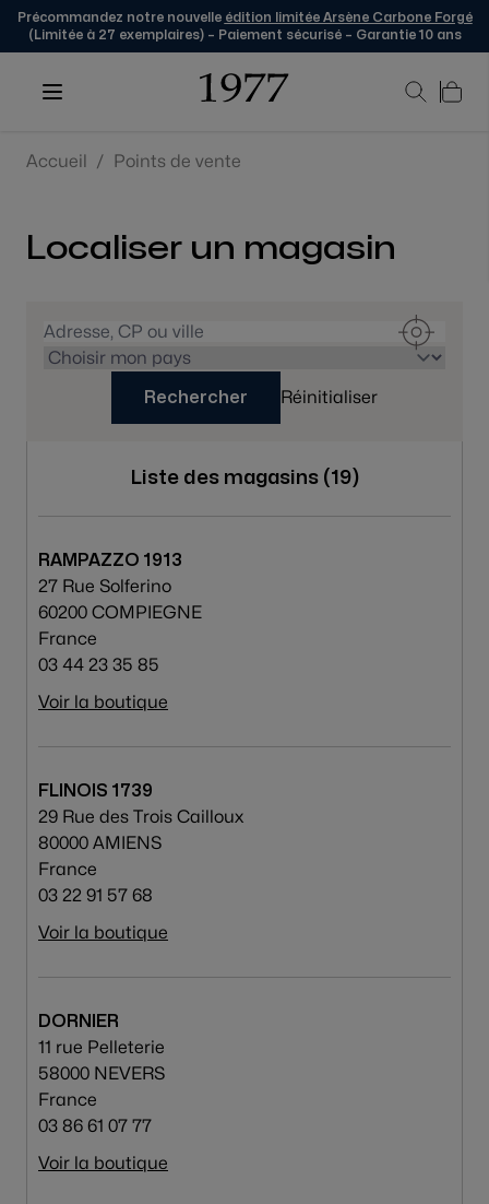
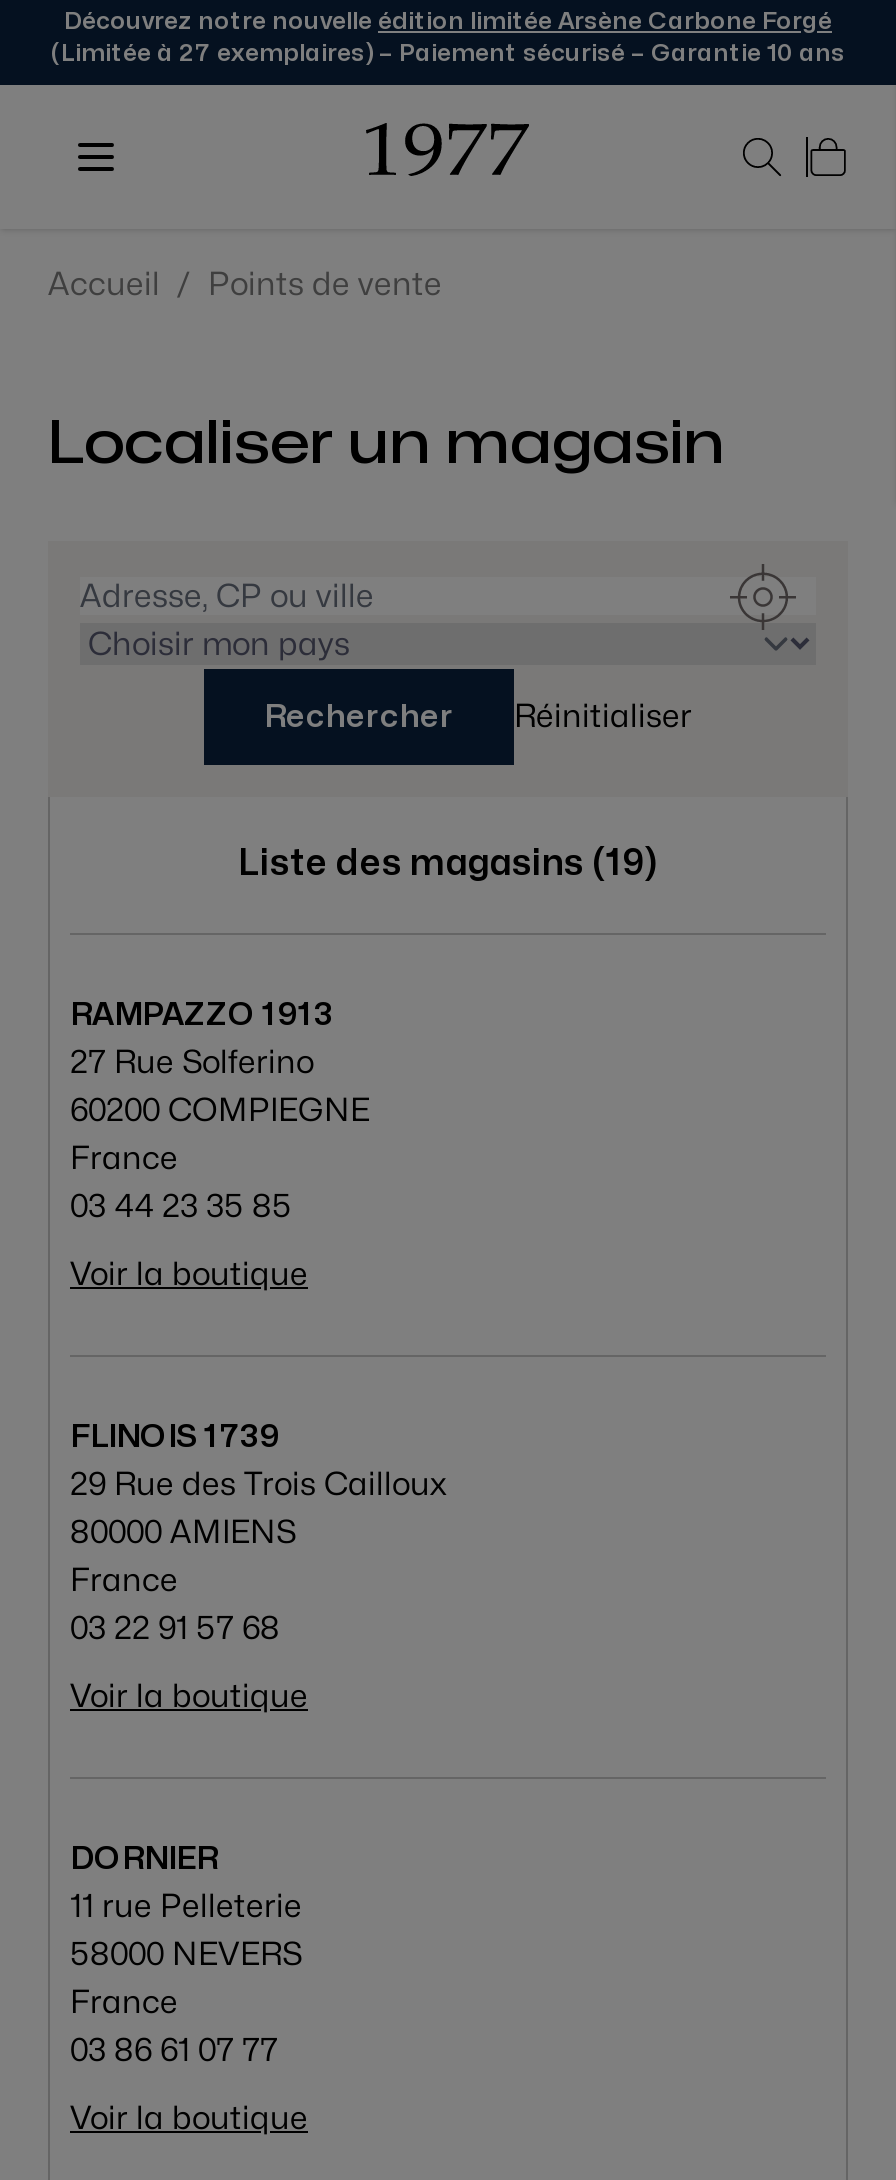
[17,11,472,24] Précommandez notre nouvelle édition limitée Arsène Carbone Forgé -> [64,9,832,33] Découvrez notre nouvelle édition limitée Arsène Carbone Forgé

